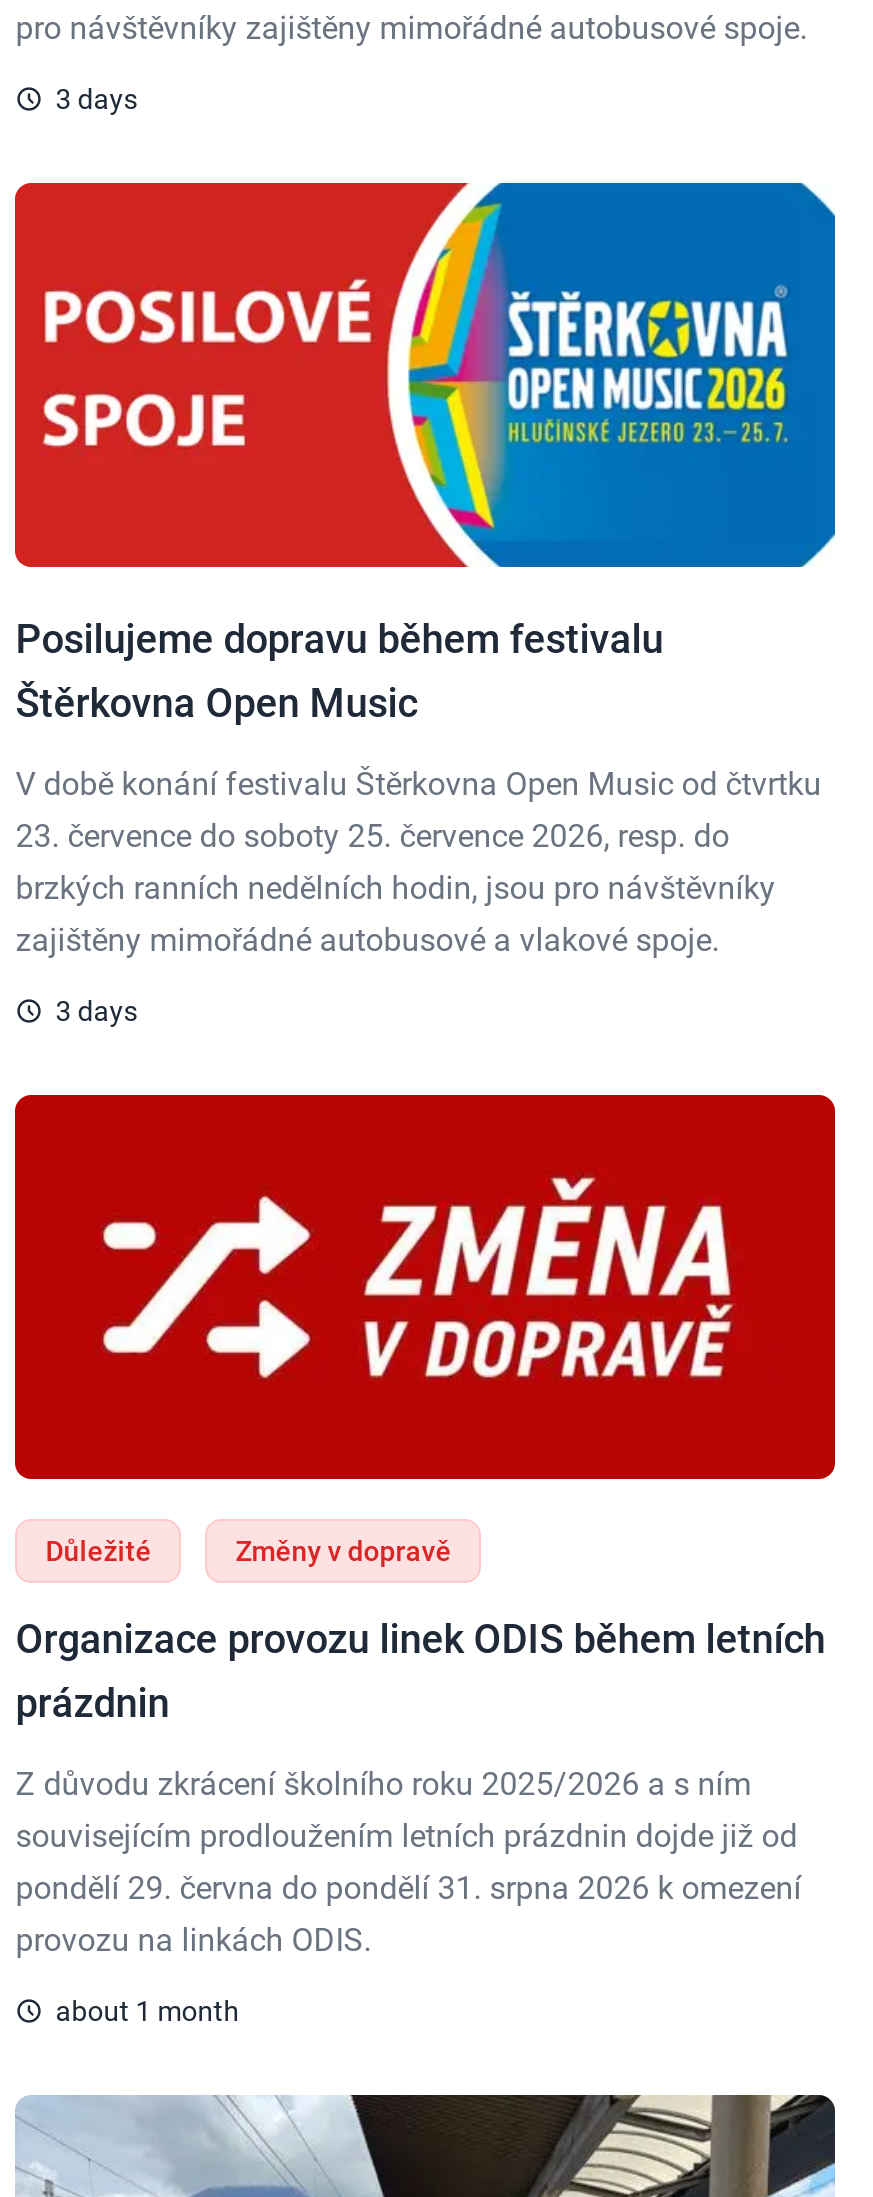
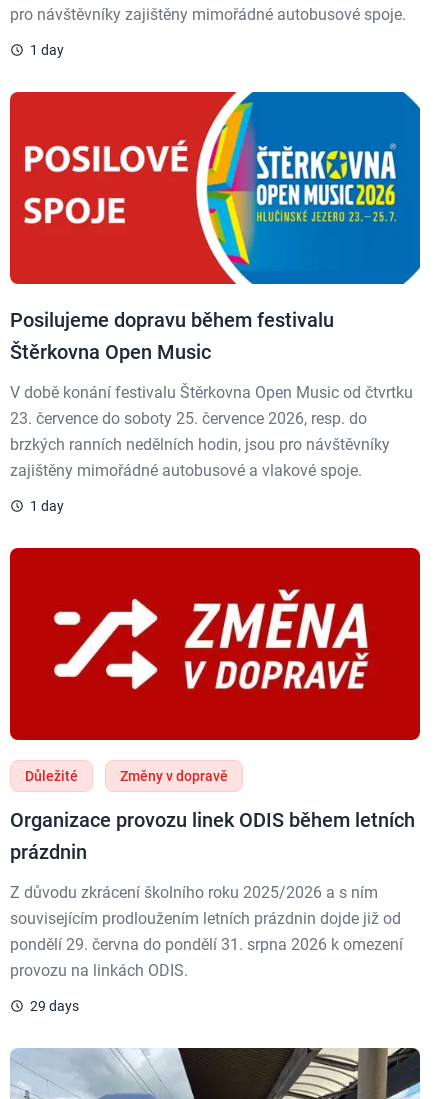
[55,83,137,115] 3 days -> [30,42,64,58] 1 day
[55,995,137,1027] 3 days -> [30,498,64,514] 1 day
[55,1995,239,2027] about 1 month -> [30,998,79,1014] 29 days

